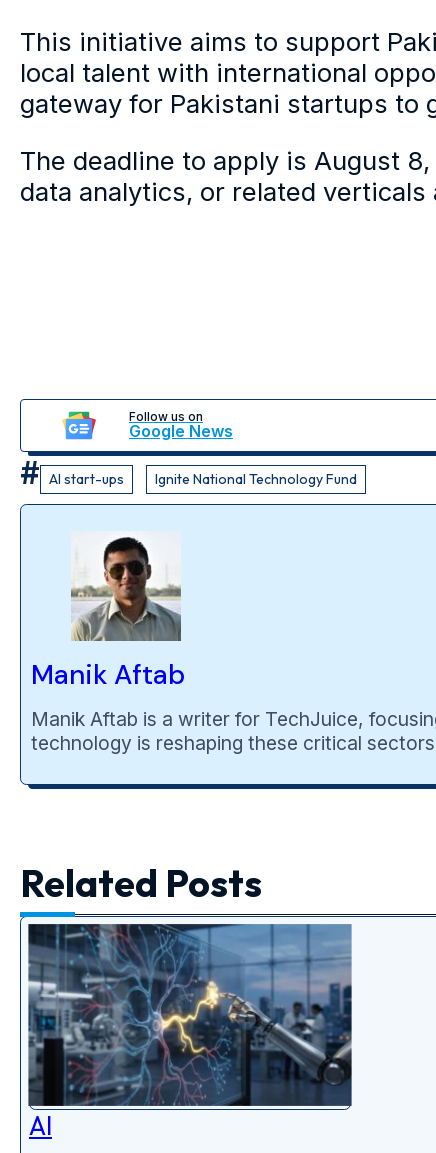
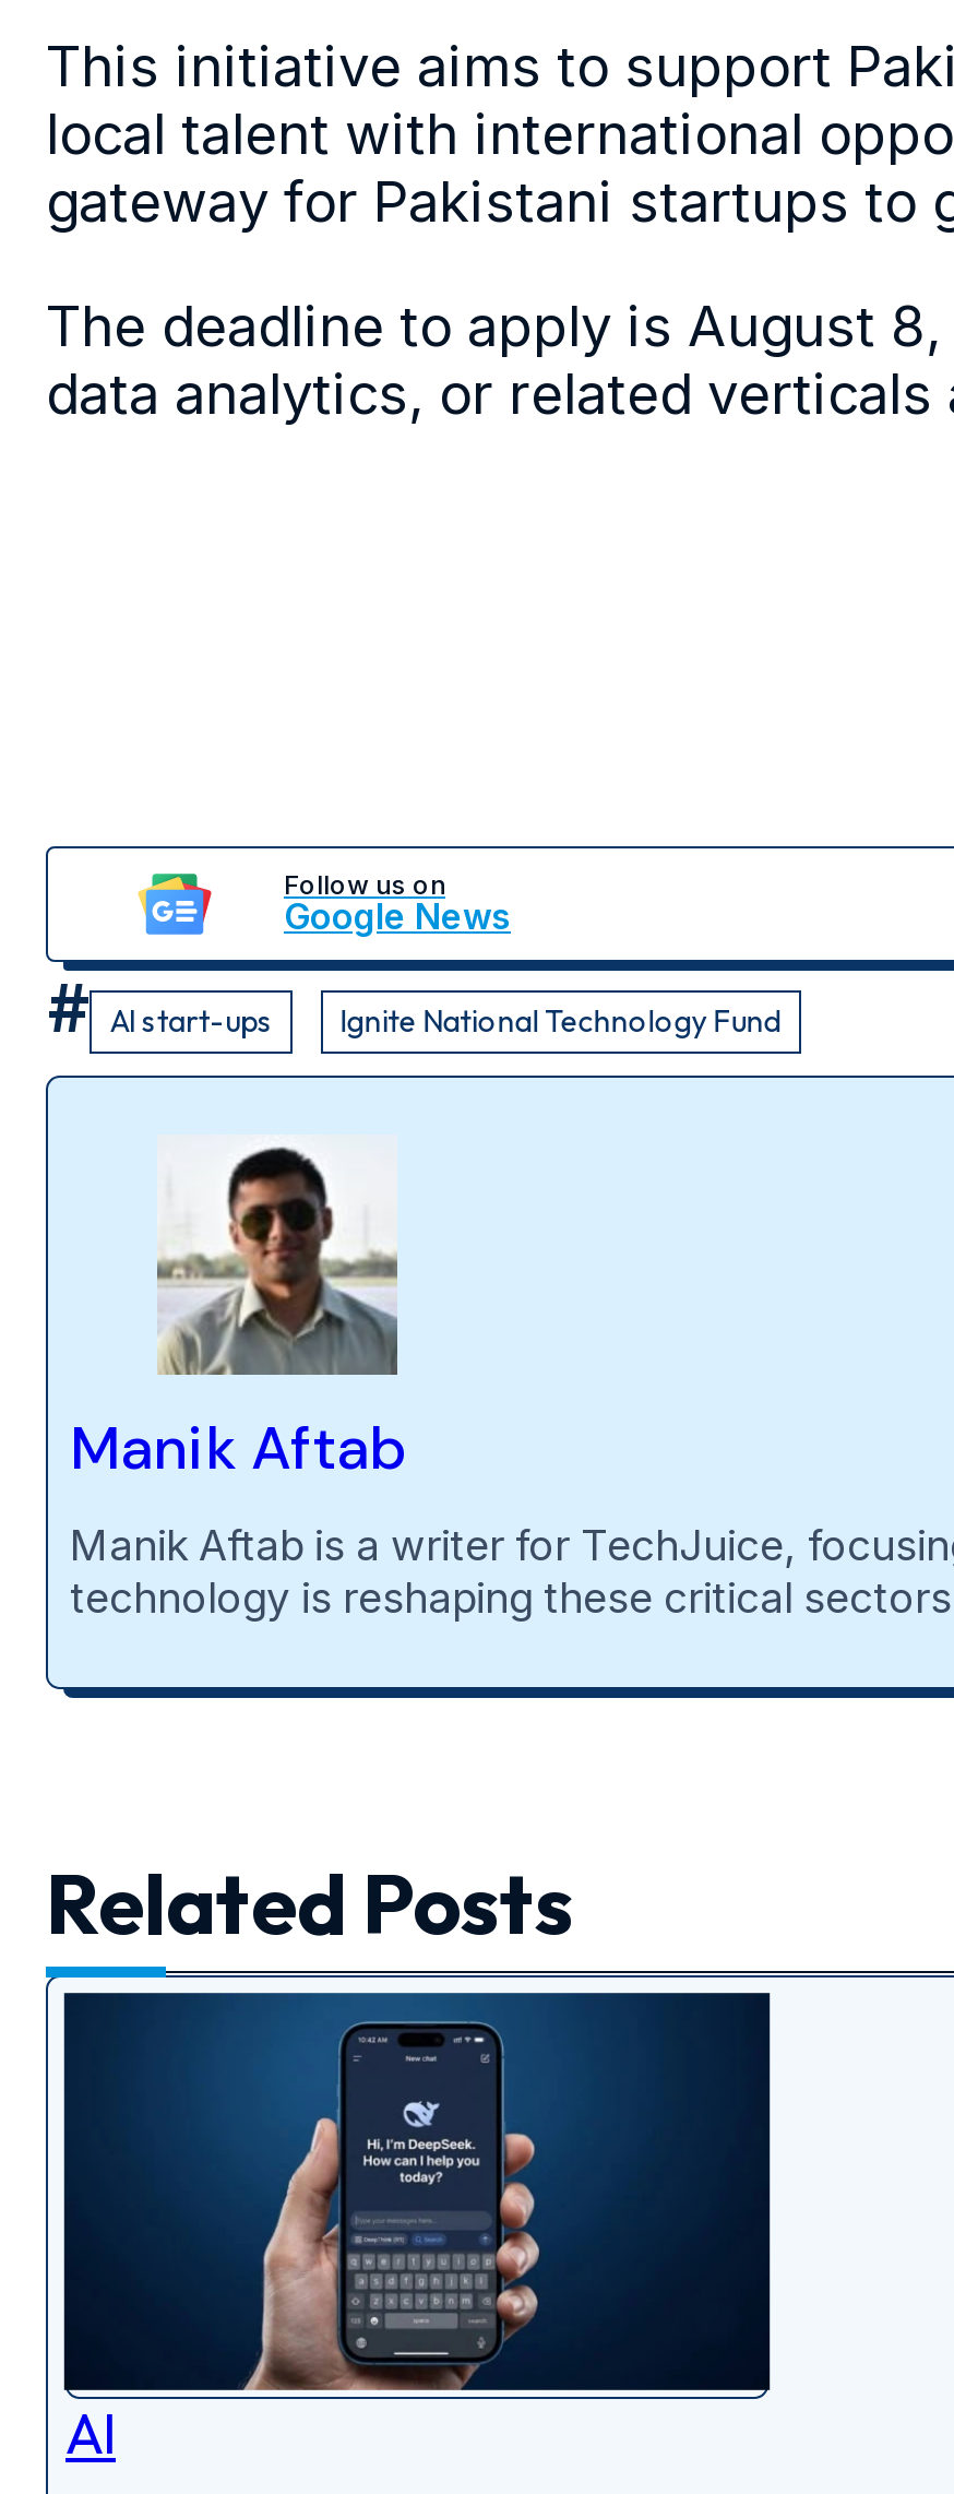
[28,923,352,1107] [image] -> [63,1991,771,2390] [image]

